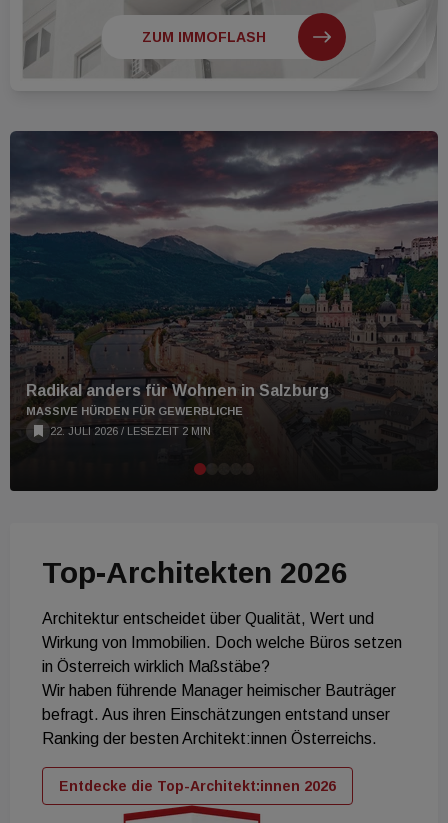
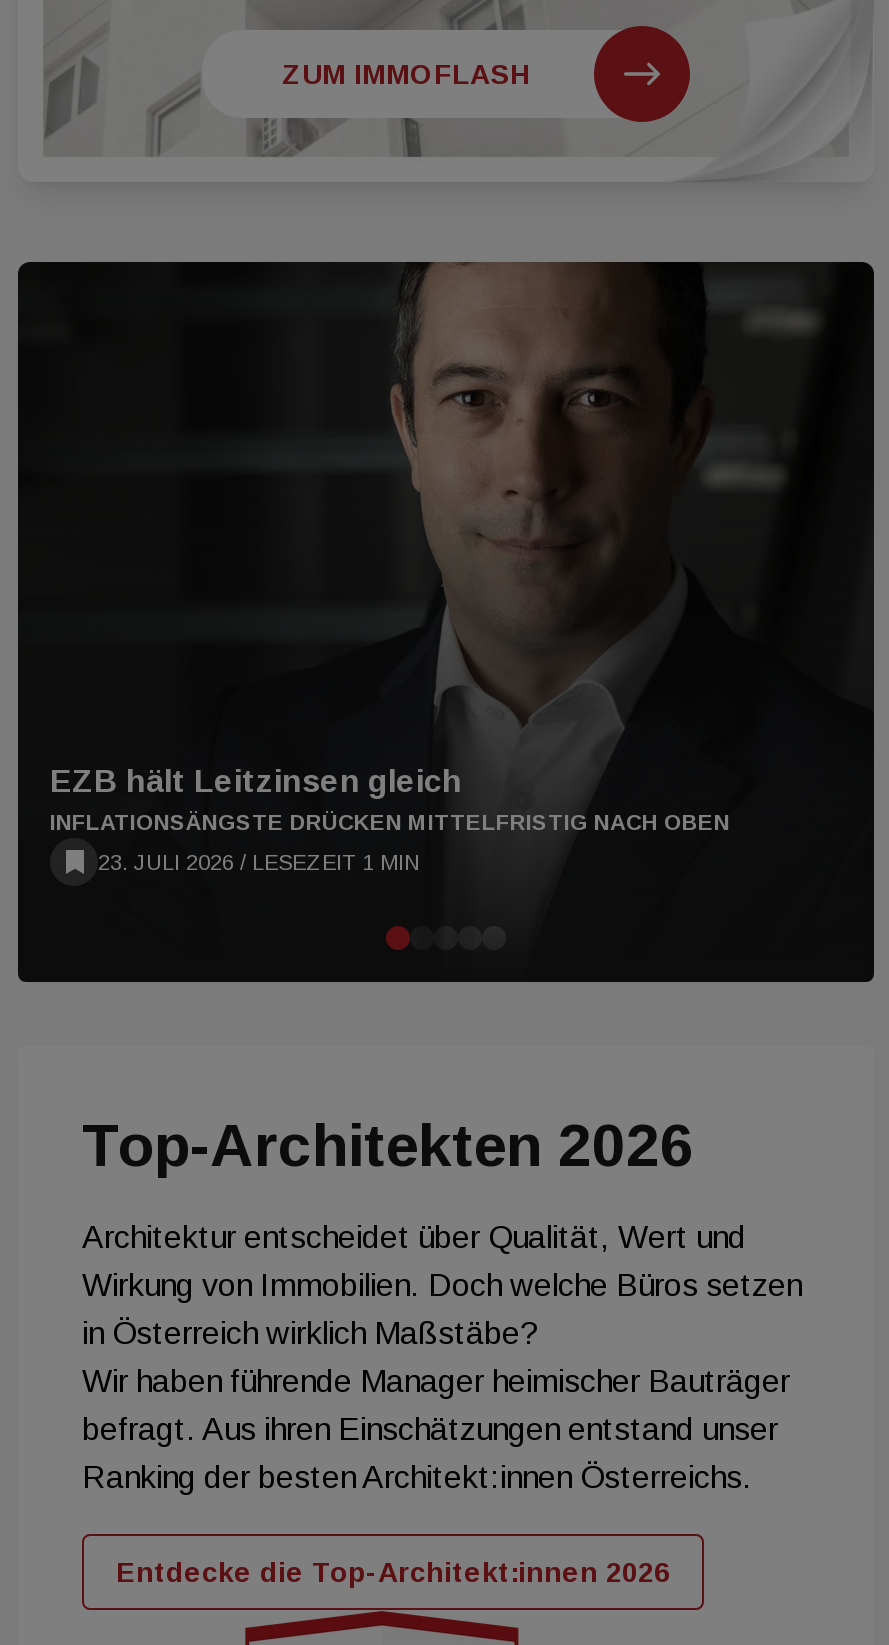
[9,130,439,450] [image] | Radikal anders für Wohnen in Salzburg | MASSIVE HÜRDEN FÜR GEWERBLICHE -> [16,260,876,890] [image] | EZB hält Leitzinsen gleich | INFLATIONSÄNGSTE DRÜCKEN MITTELFRISTIG NACH OBEN
[50,425,211,437] 22. JULI 2026 / LESEZEIT 2 MIN -> [98,850,420,874] 23. JULI 2026 / LESEZEIT 1 MIN

